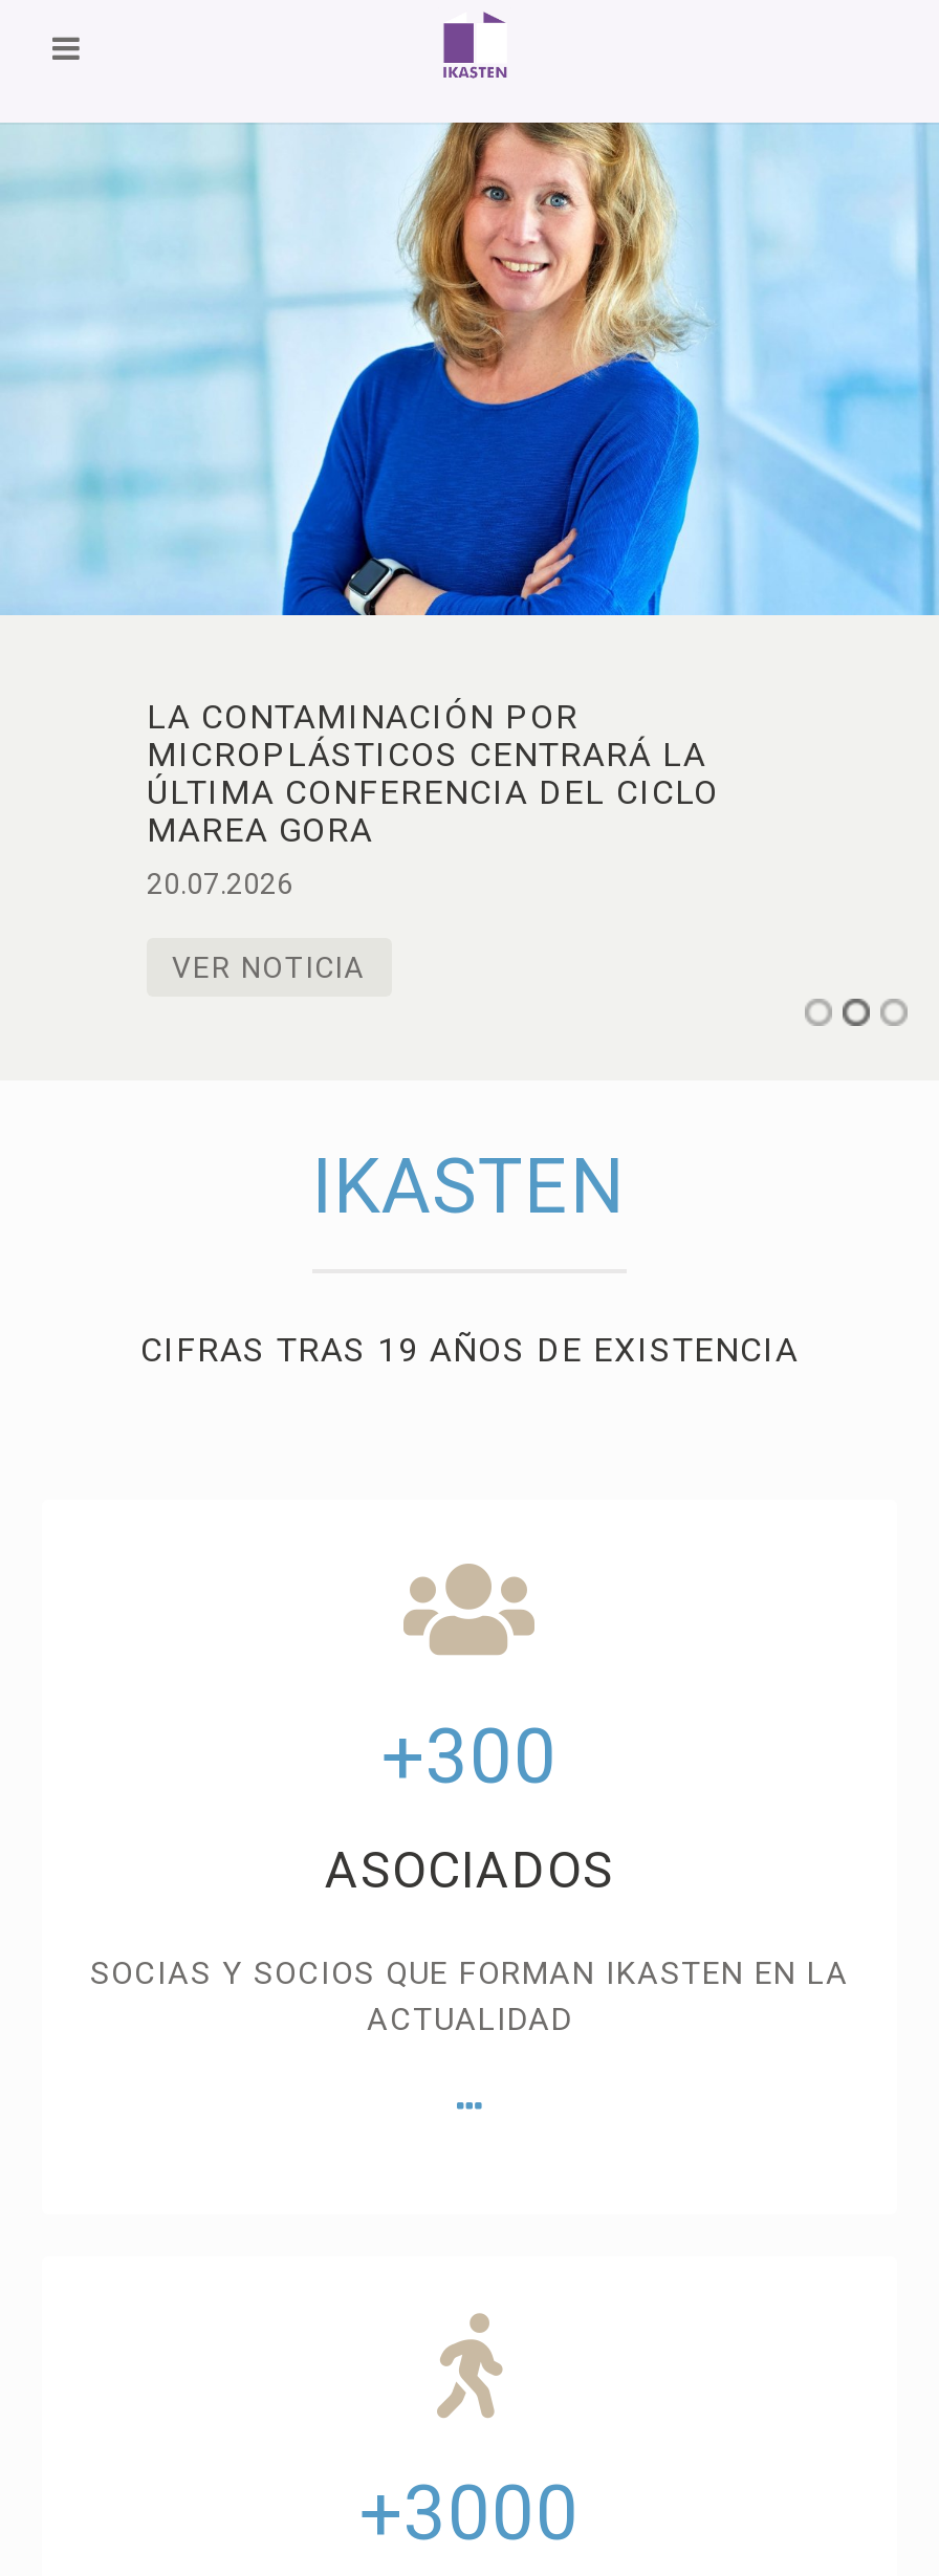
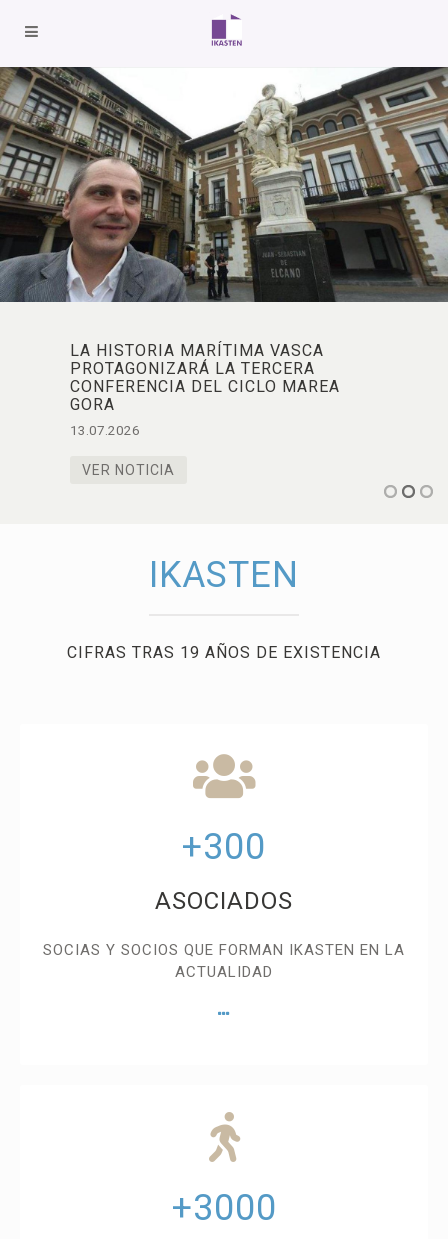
[6,121,933,901] [image] | LA CONTAMINACIÓN POR | MICROPLÁSTICOS CENTRARÁ LA | ÚLTIMA CONFERENCIA DEL CICLO | MAREA GORA | 20.07.2026 -> [3,66,445,438] [image] | LA HISTORIA MARÍTIMA VASCA | PROTAGONIZARÁ LA TERCERA | CONFERENCIA DEL CICLO MAREA | GORA | 13.07.2026

